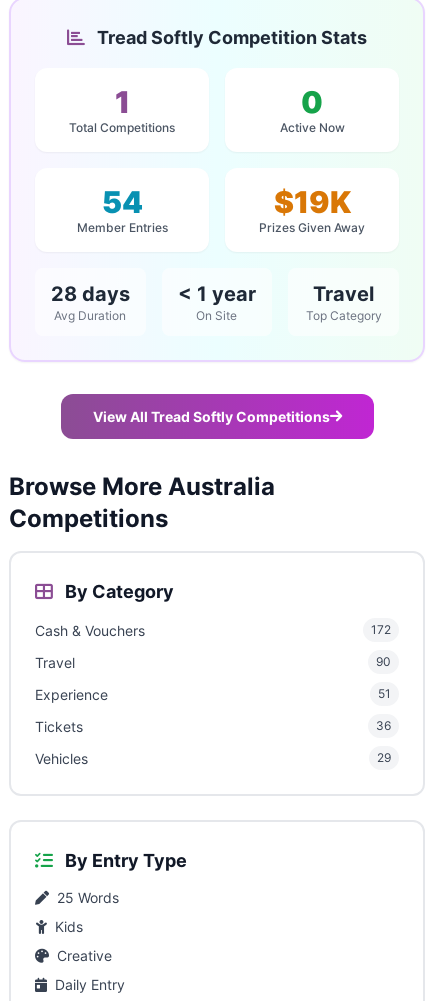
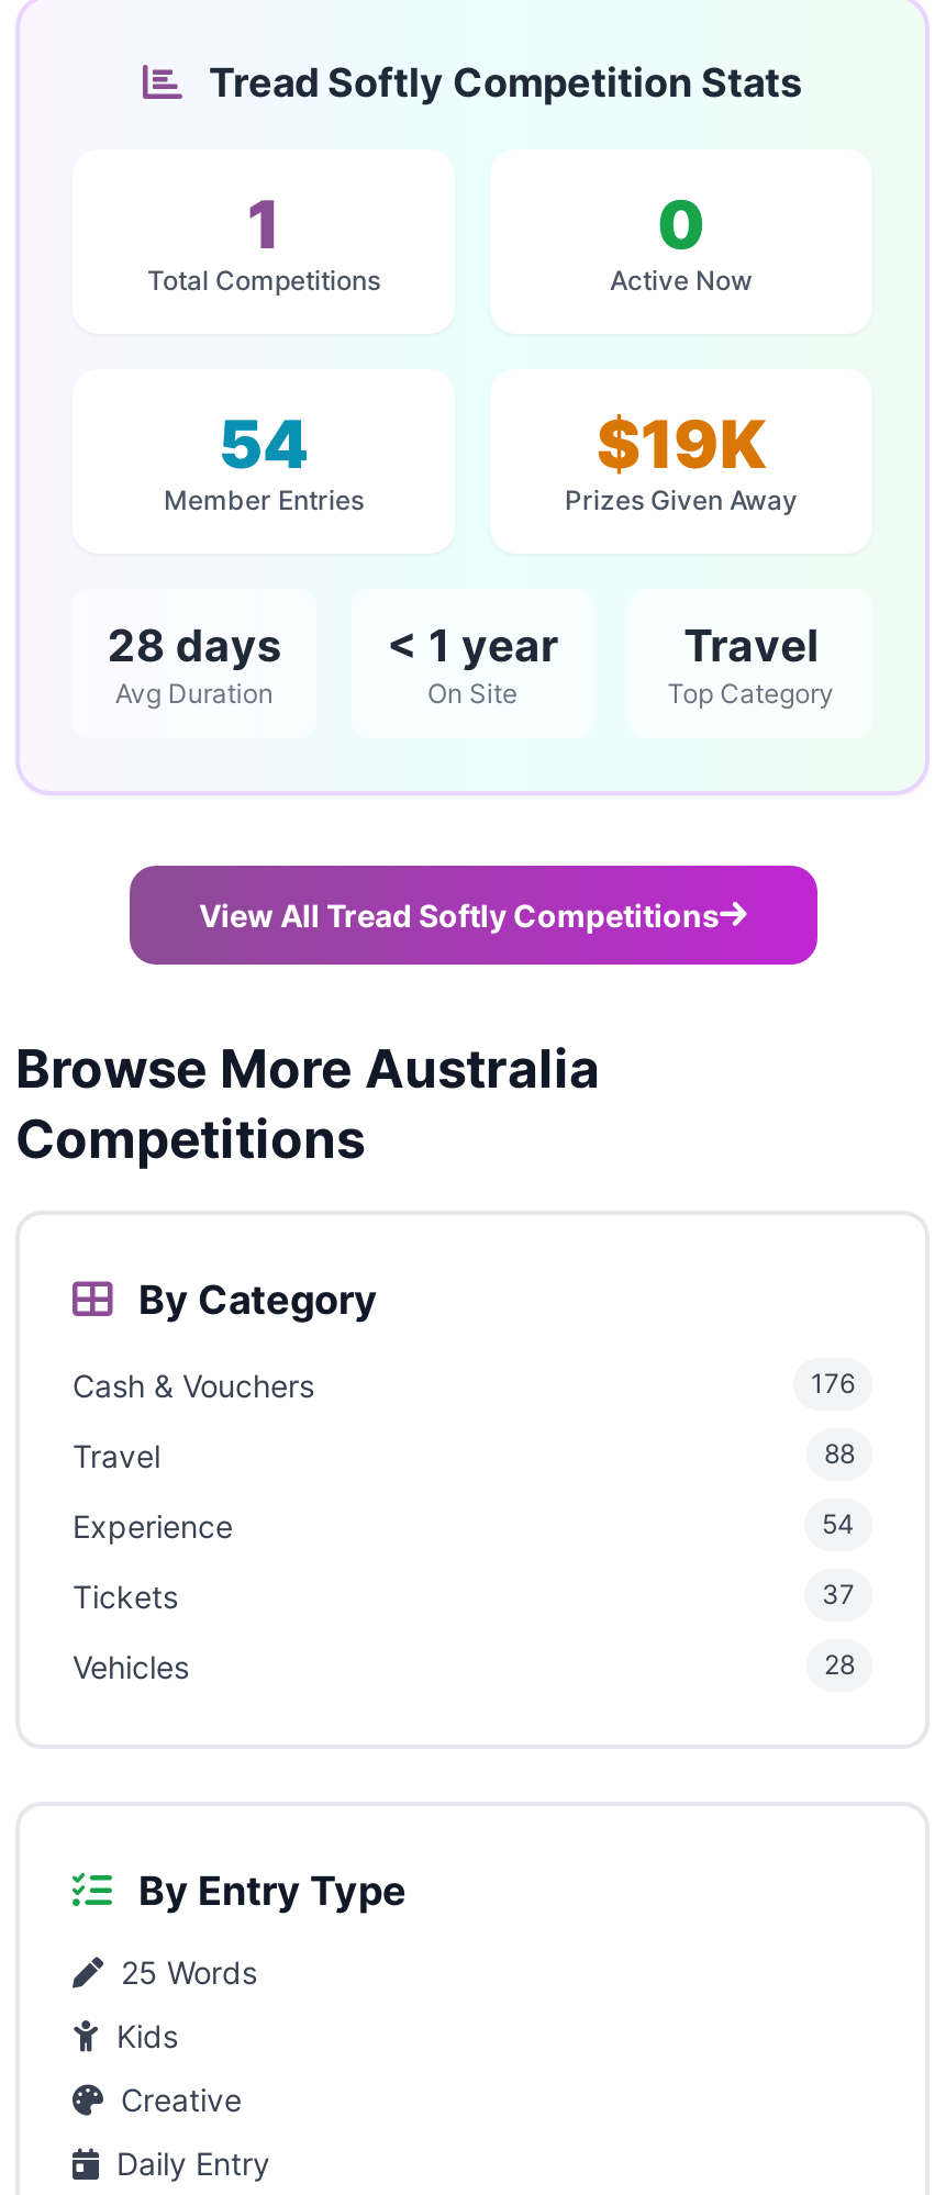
[371,622,391,637] 172 -> [811,1368,855,1401] 176
[376,654,391,669] 90 -> [824,1438,855,1471] 88
[378,686,391,701] 51 -> [822,1508,855,1541] 54
[376,718,391,733] 36 -> [822,1579,855,1612] 37
[377,750,391,765] 29 -> [824,1649,855,1682] 28

